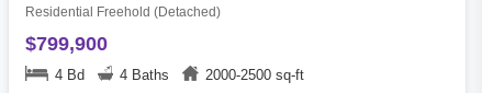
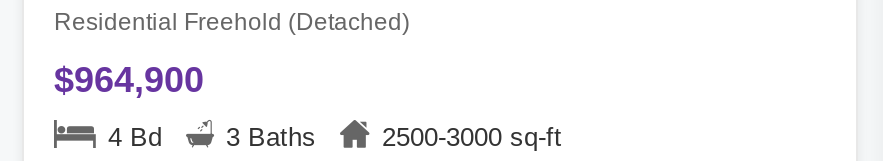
[25,33,108,55] $799,900 -> [54,60,204,100] $964,900
[120,67,304,83] 4 Baths | 2000-2500 sq-ft -> [226,122,562,152] 3 Baths | 2500-3000 sq-ft

